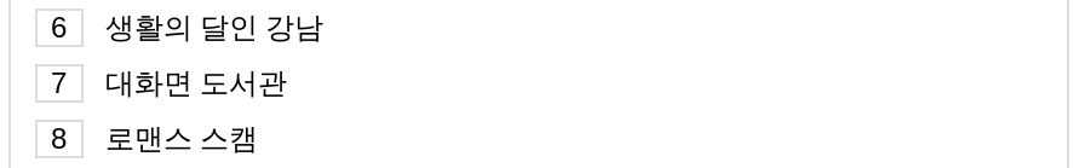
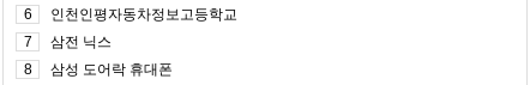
[105,11,323,45] 생활의 달인 강남 -> [50,6,237,23] 인천인평자동차정보고등학교
[105,66,287,100] 대화면 도서관 -> [50,34,112,50] 삼전 닉스
[105,122,258,156] 로맨스 스캠 -> [50,61,173,78] 삼성 도어락 휴대폰

